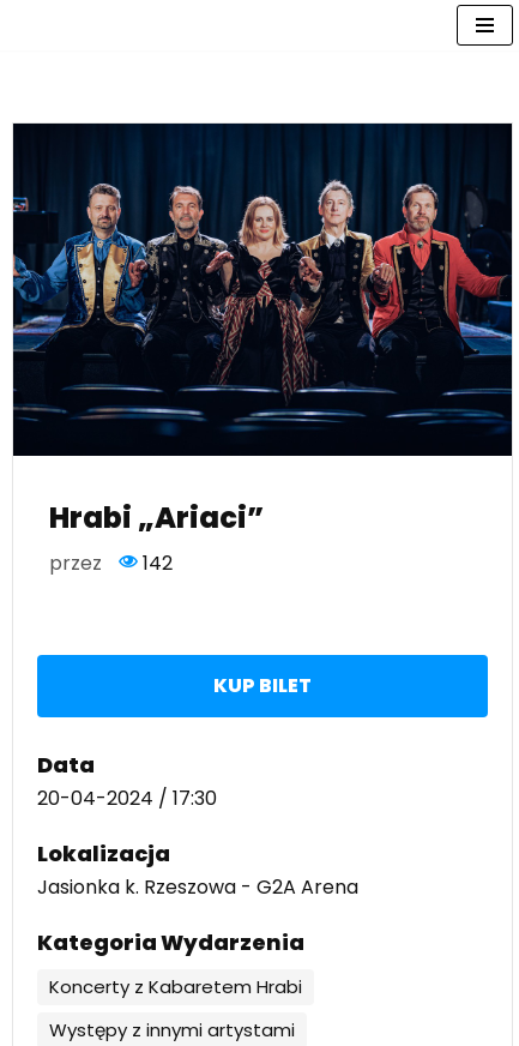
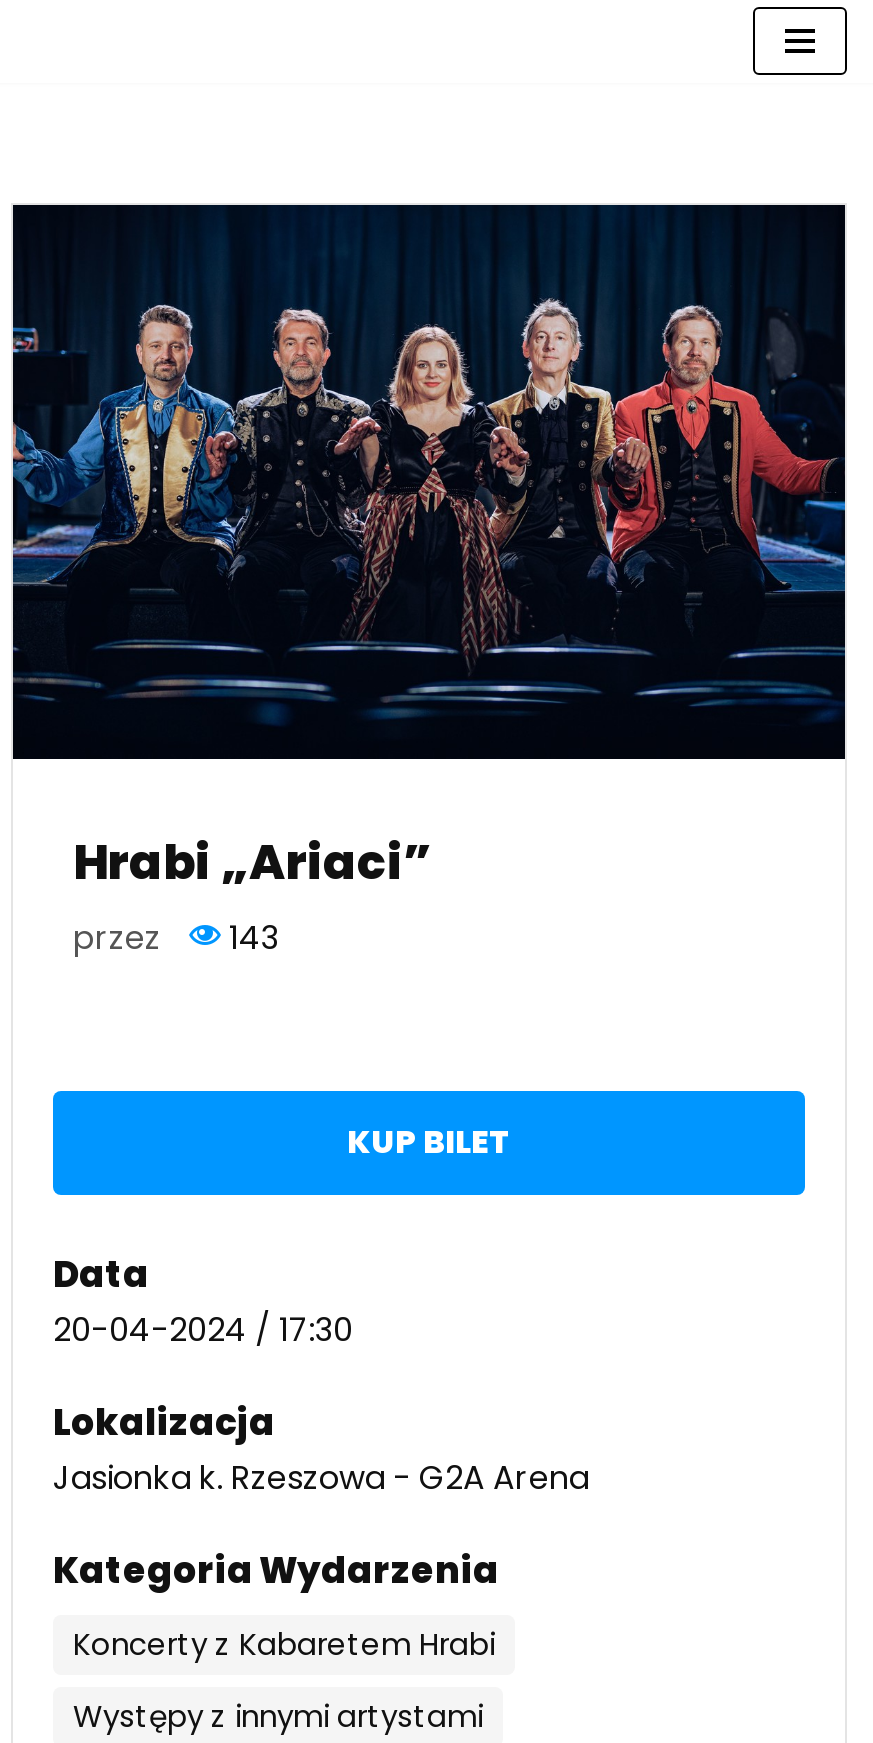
[49,550,173,577] przez 142 -> [73,916,279,962] przez 143

